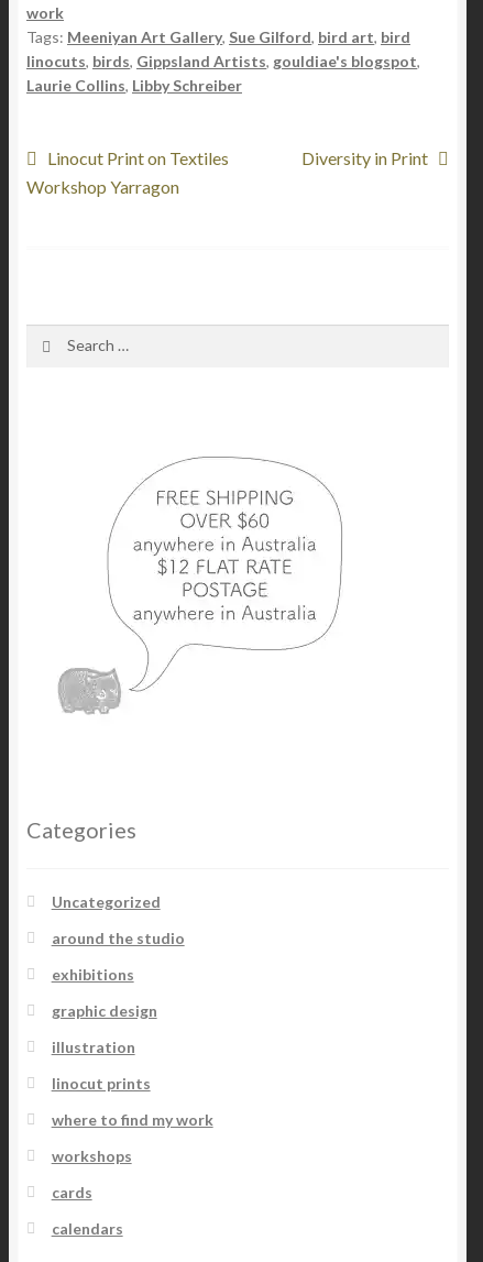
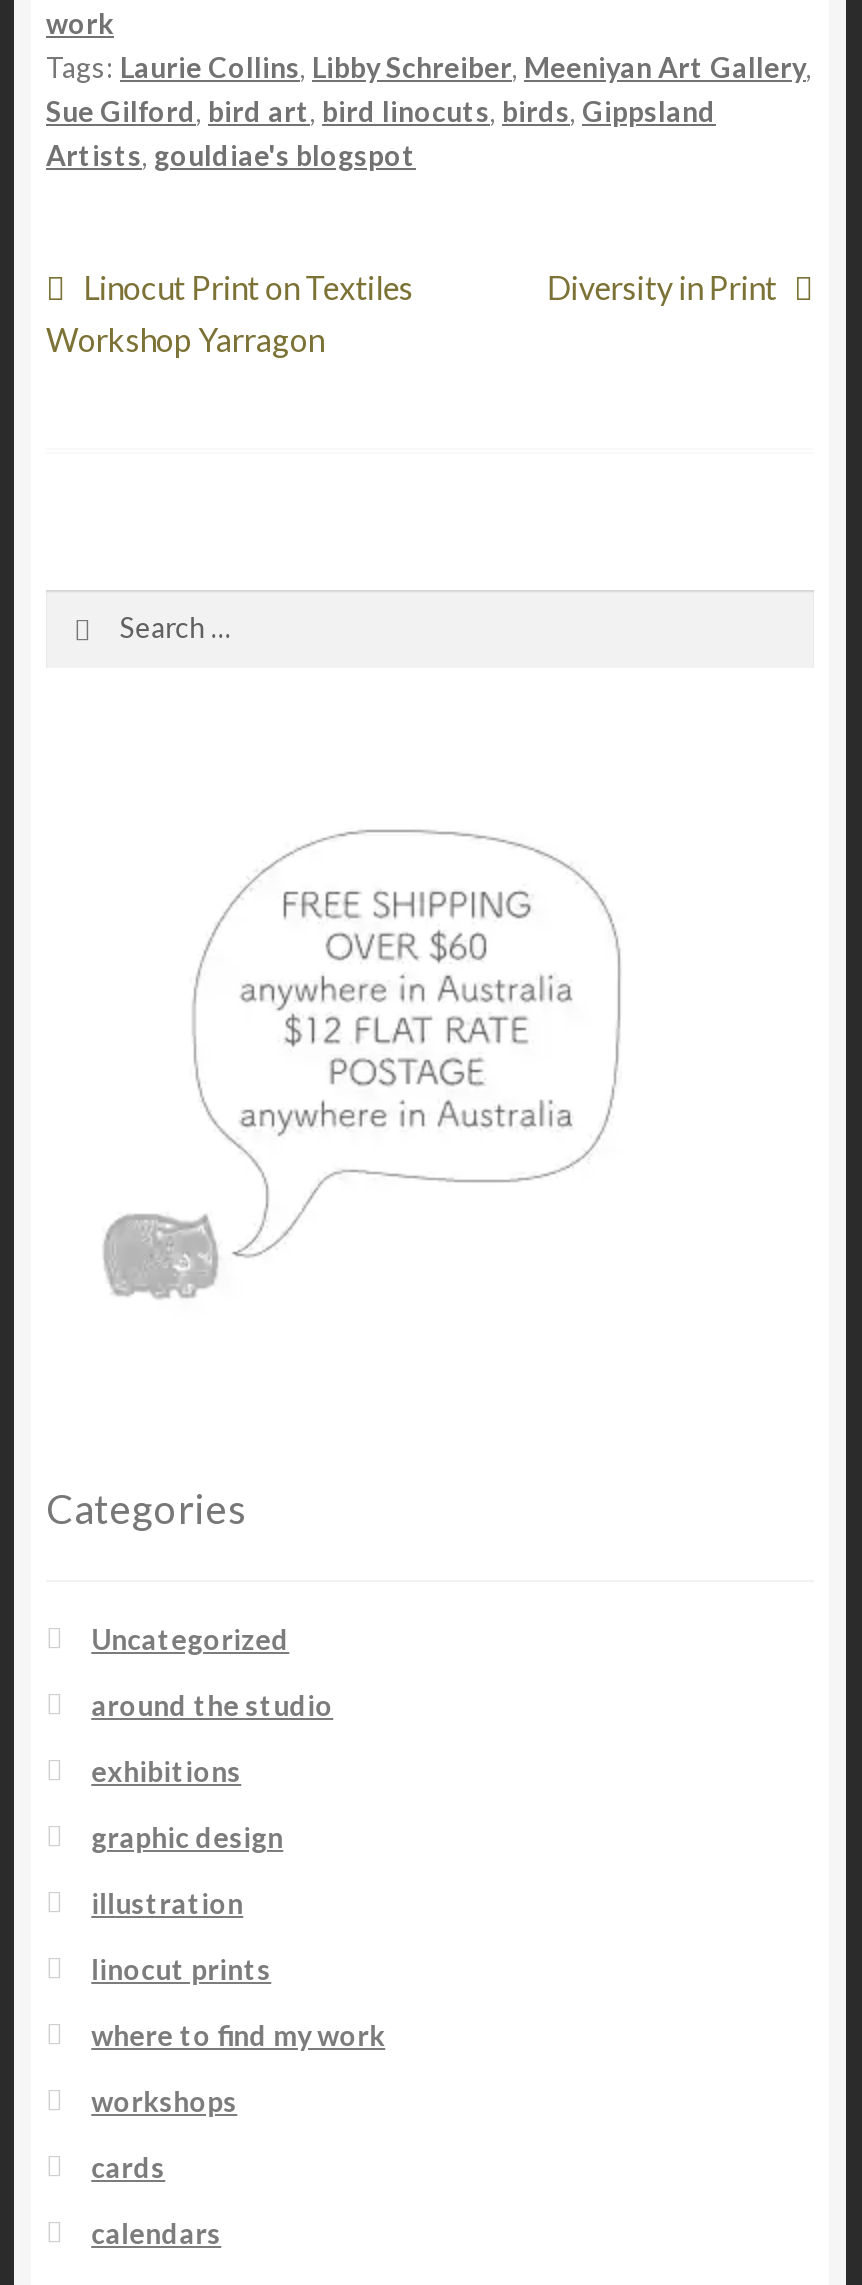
[26,28,420,95] Tags: Meeniyan Art Gallery, Sue Gilford, bird art, bird | linocuts, birds, Gippsland Artists, gouldiae's blogspot, | Laurie Collins, Libby Schreiber -> [46,50,812,172] Tags: Laurie Collins, Libby Schreiber, Meeniyan Art Gallery, | Sue Gilford, bird art, bird linocuts, birds, Gippsland | Artists, gouldiae's blogspot

